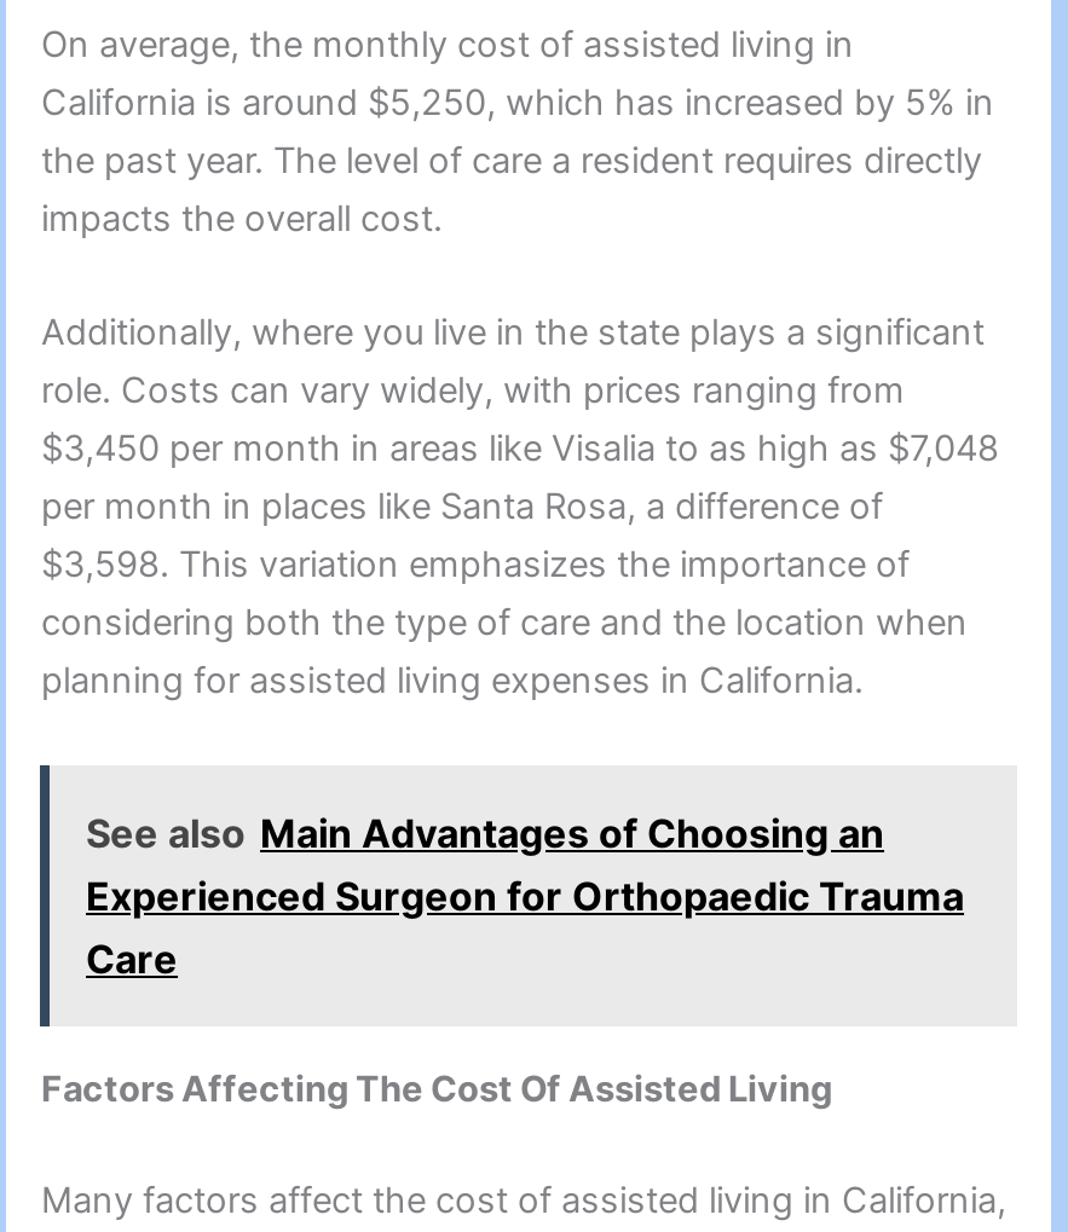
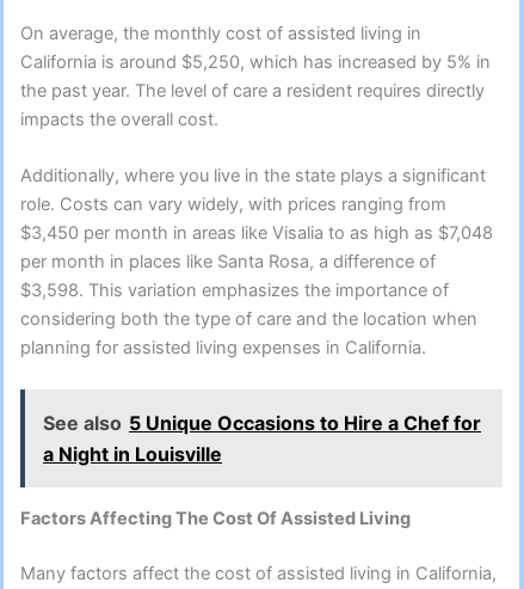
[86,809,964,983] See also Main Advantages of Choosing an | Experienced Surgeon for Orthopaedic Trauma | Care -> [43,411,481,466] See also 5 Unique Occasions to Hire a Chef for | a Night in Louisville

